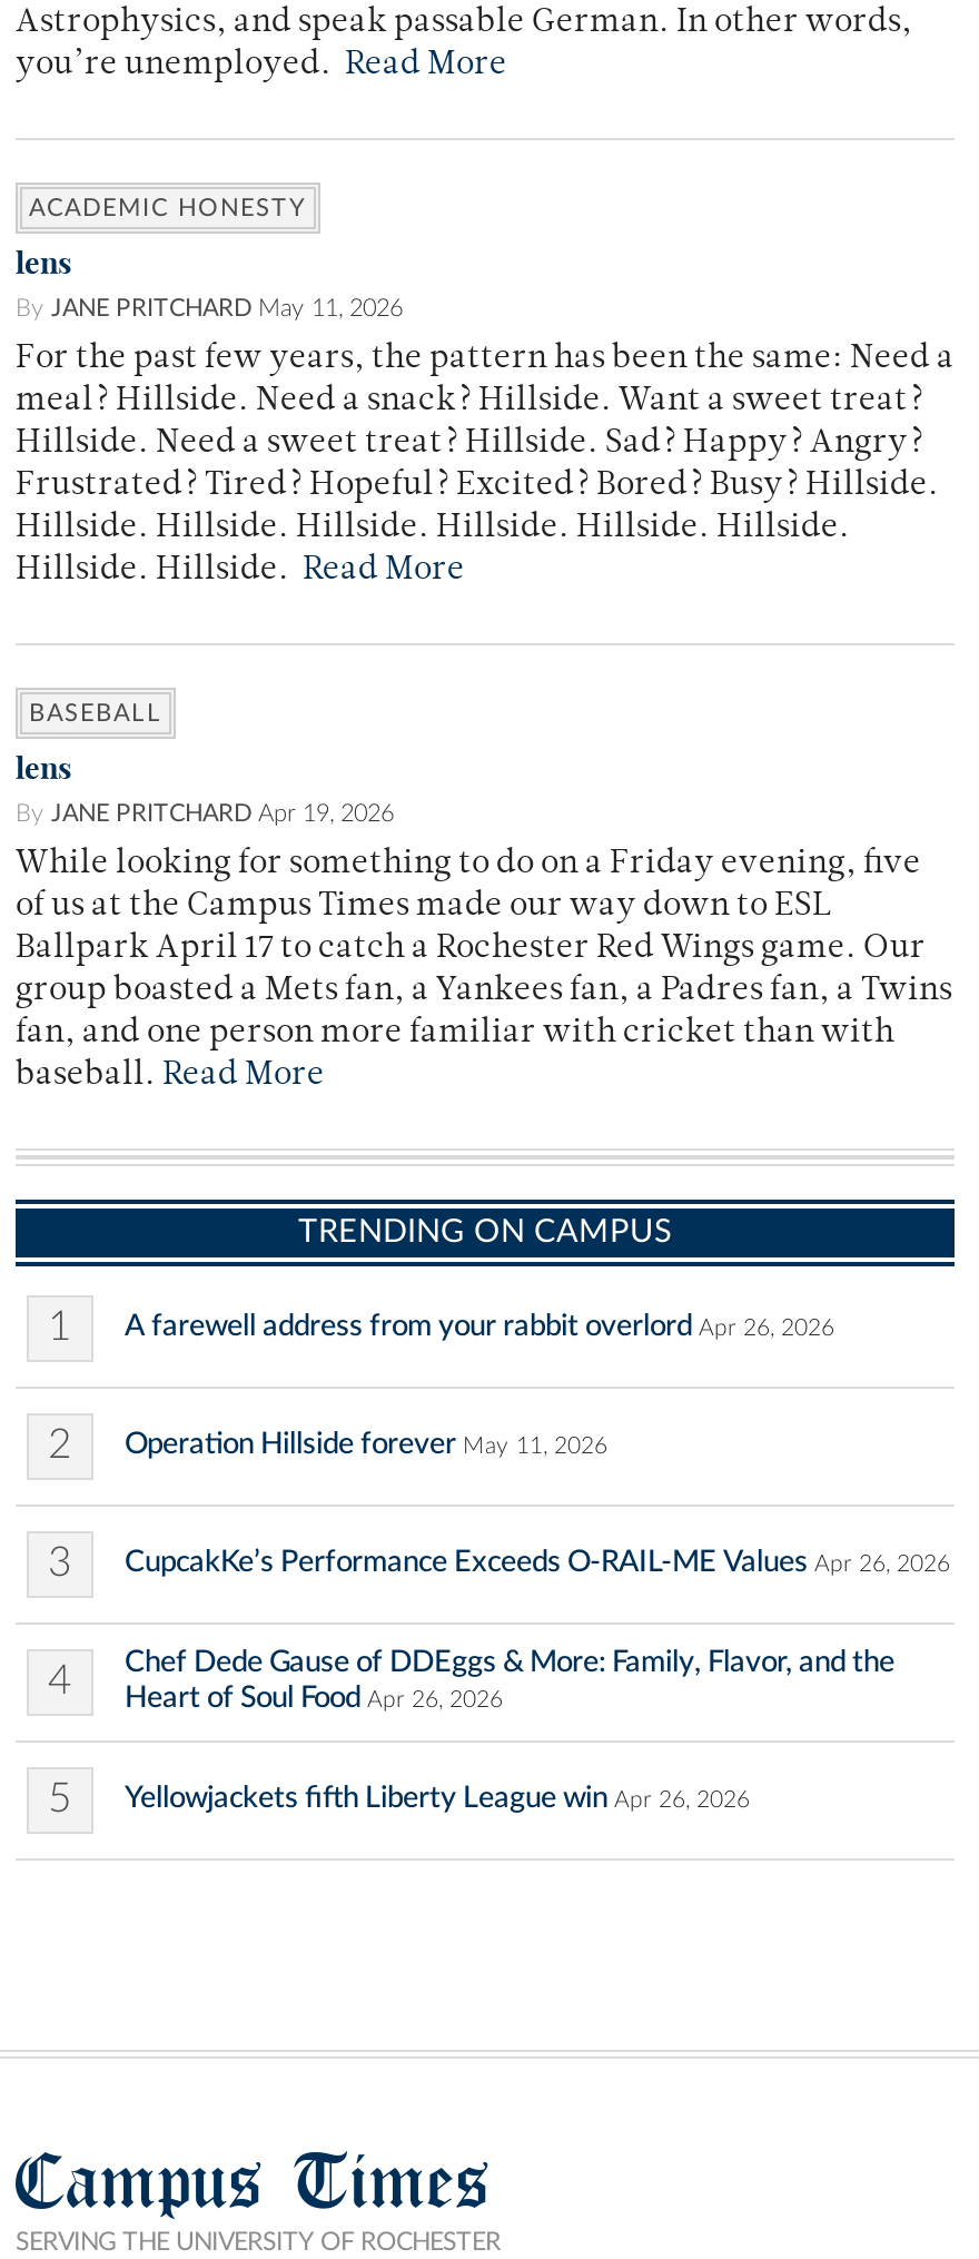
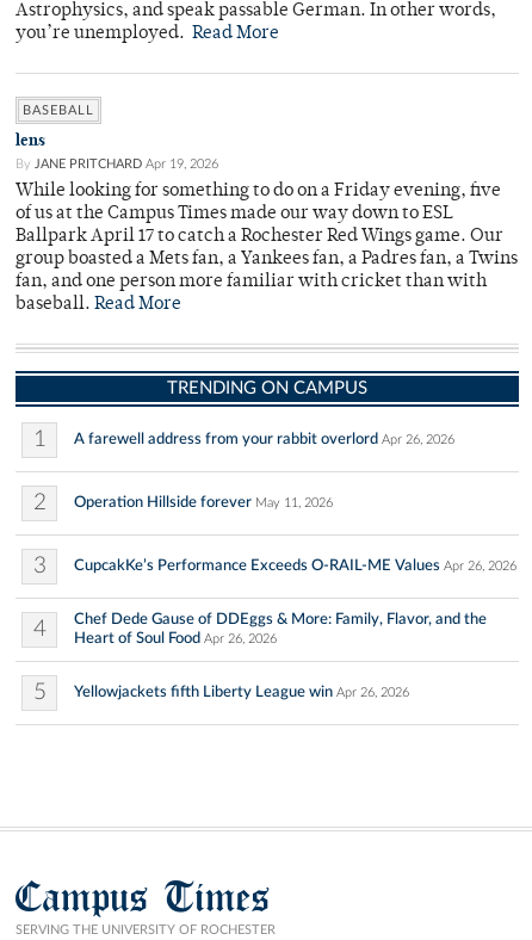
[16,194,955,586] ACADEMIC HONESTY | lens | By JANE PRITCHARD May 11, 2026 | For the past few years, the pattern has been the same: Need a | meal? Hillside. Need a snack? Hillside. Want a sweet treat? | Hillside. Need a sweet treat? Hillside. Sad? Happy? Angry? | Frustrated? Tired? Hopeful? Excited? Bored? Busy? Hillside. | Hillside. Hillside. Hillside. Hillside. Hillside. Hillside. | Hillside. Hillside. Read More -> none

